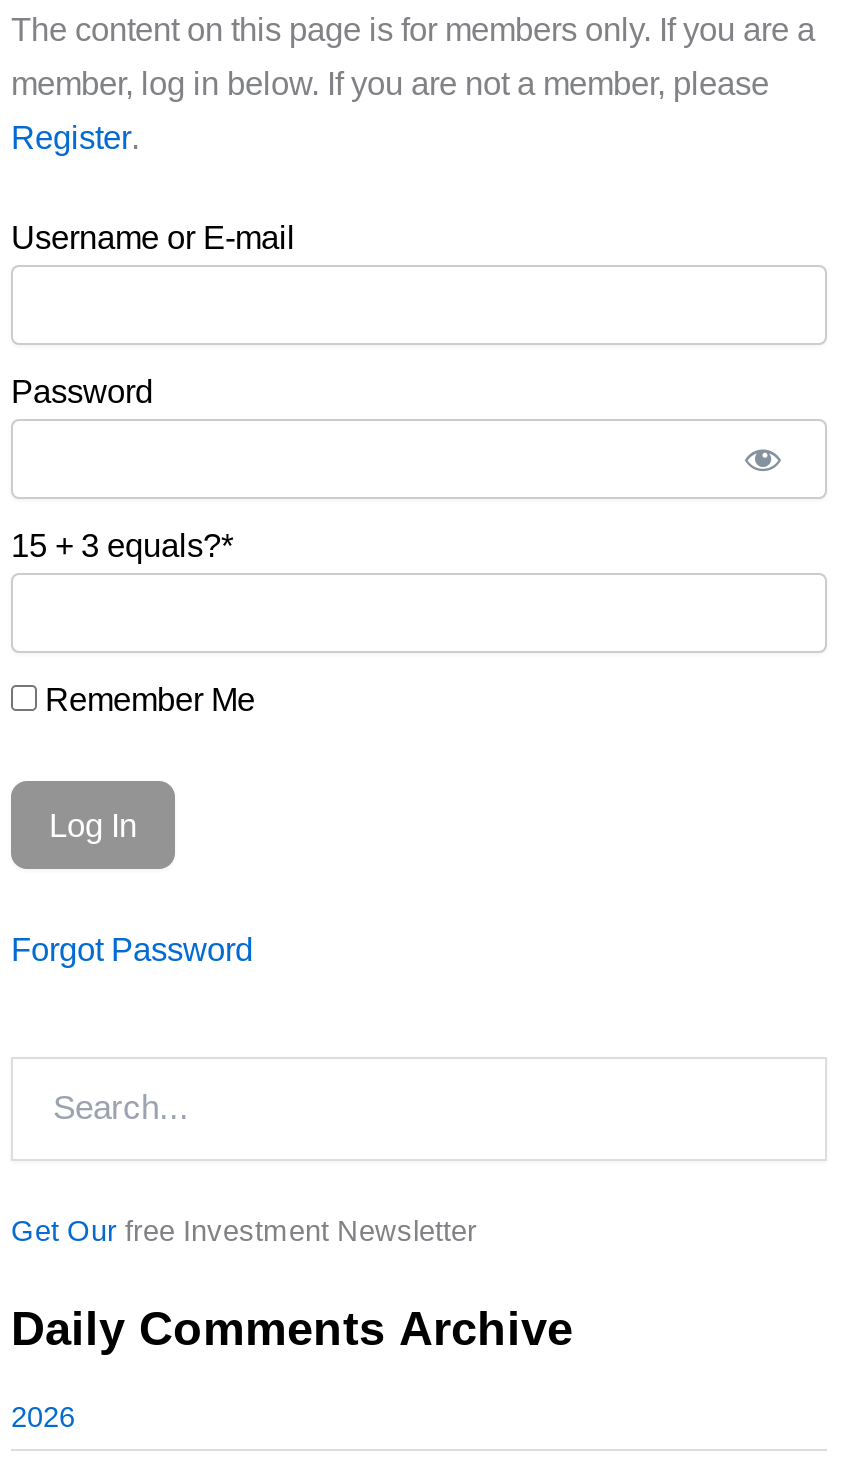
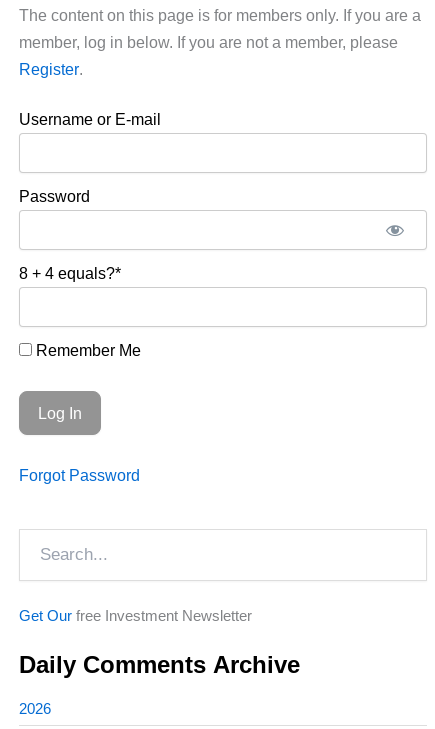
[11,527,233,563] 15 + 3 equals?* -> [19,264,121,282] 8 + 4 equals?*

